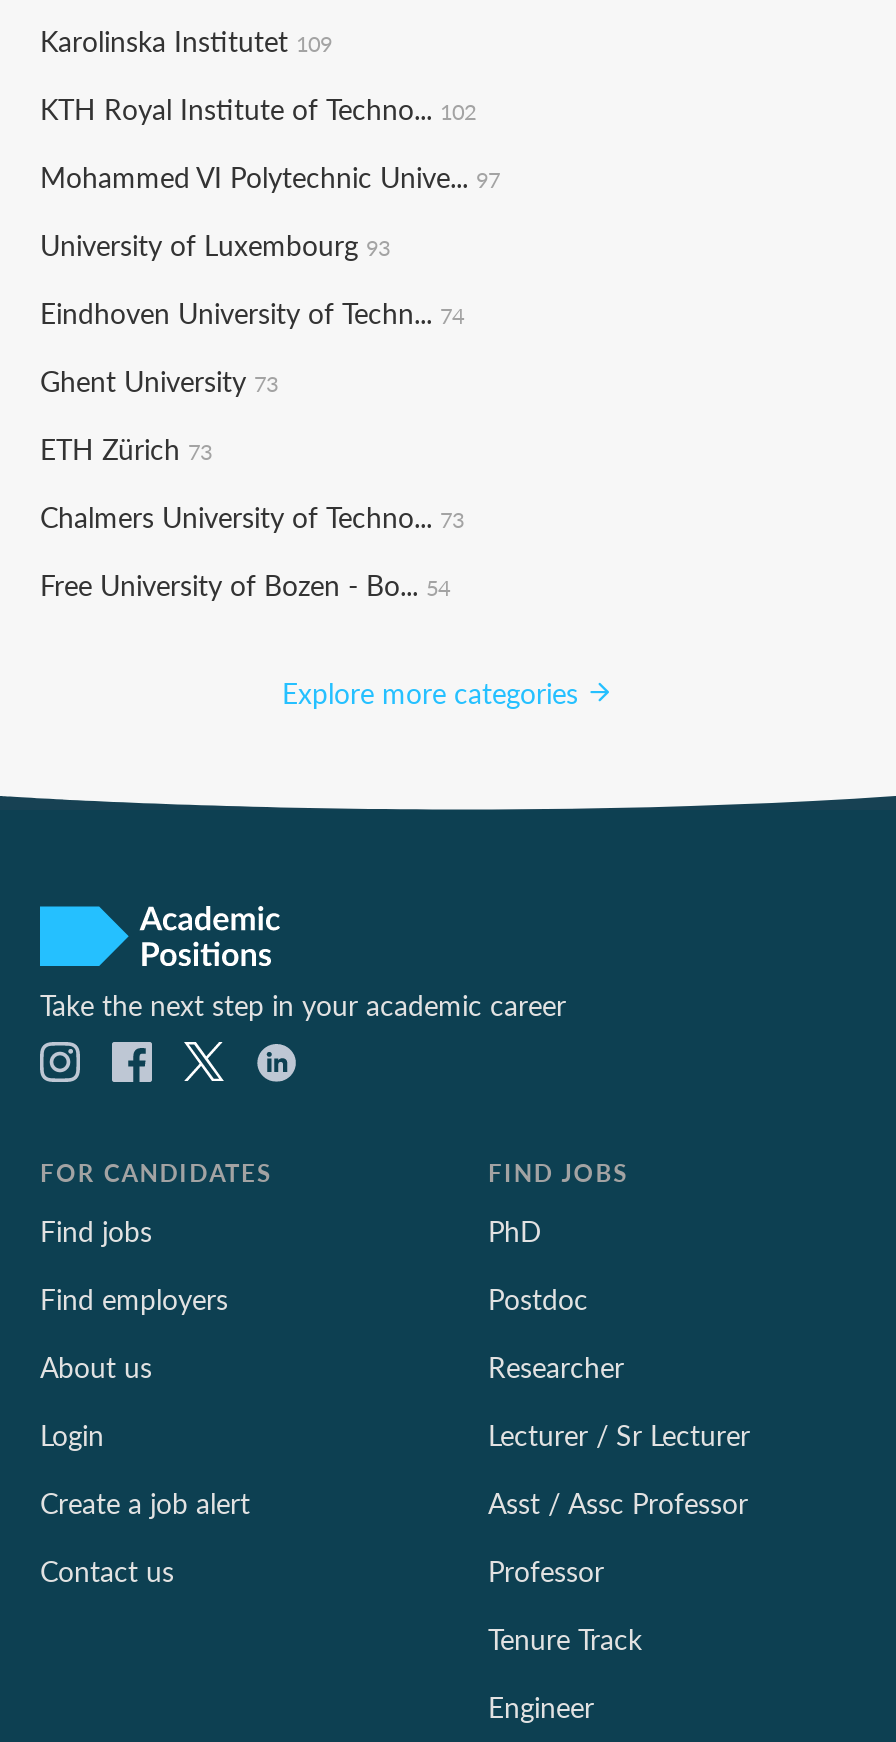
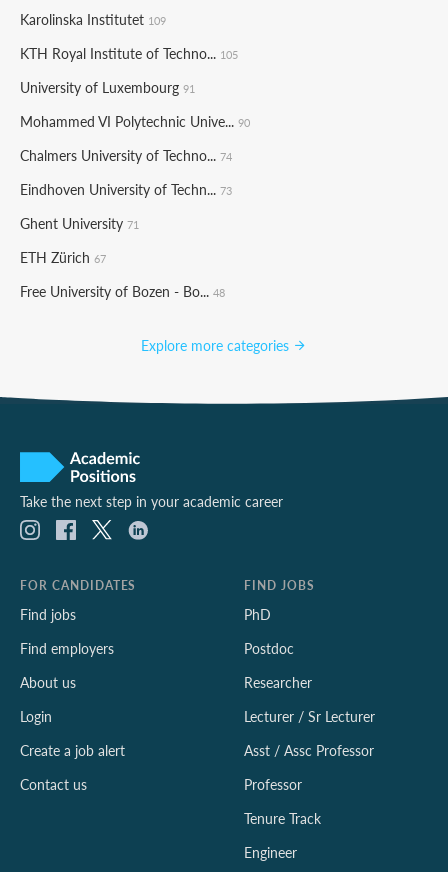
[40,88,476,128] KTH Royal Institute of Techno... 102 -> [20,43,238,63] KTH Royal Institute of Techno... 105
[40,156,500,196] Mohammed VI Polytechnic Unive... 97 -> [20,77,195,97] University of Luxembourg 91
[40,224,390,264] University of Luxembourg 93 -> [20,111,250,131] Mohammed VI Polytechnic Unive... 90
[40,292,464,332] Eindhoven University of Techn... 74 -> [20,145,232,165] Chalmers University of Techno... 74
[40,360,278,400] Ghent University 73 -> [20,179,232,199] Eindhoven University of Techn... 73
[40,428,212,468] ETH Zürich 73 -> [20,213,139,233] Ghent University 71
[40,496,464,536] Chalmers University of Techno... 73 -> [20,247,106,267] ETH Zürich 67
[40,564,450,604] Free University of Bozen - Bo... 54 -> [20,281,225,301] Free University of Bozen - Bo... 48

